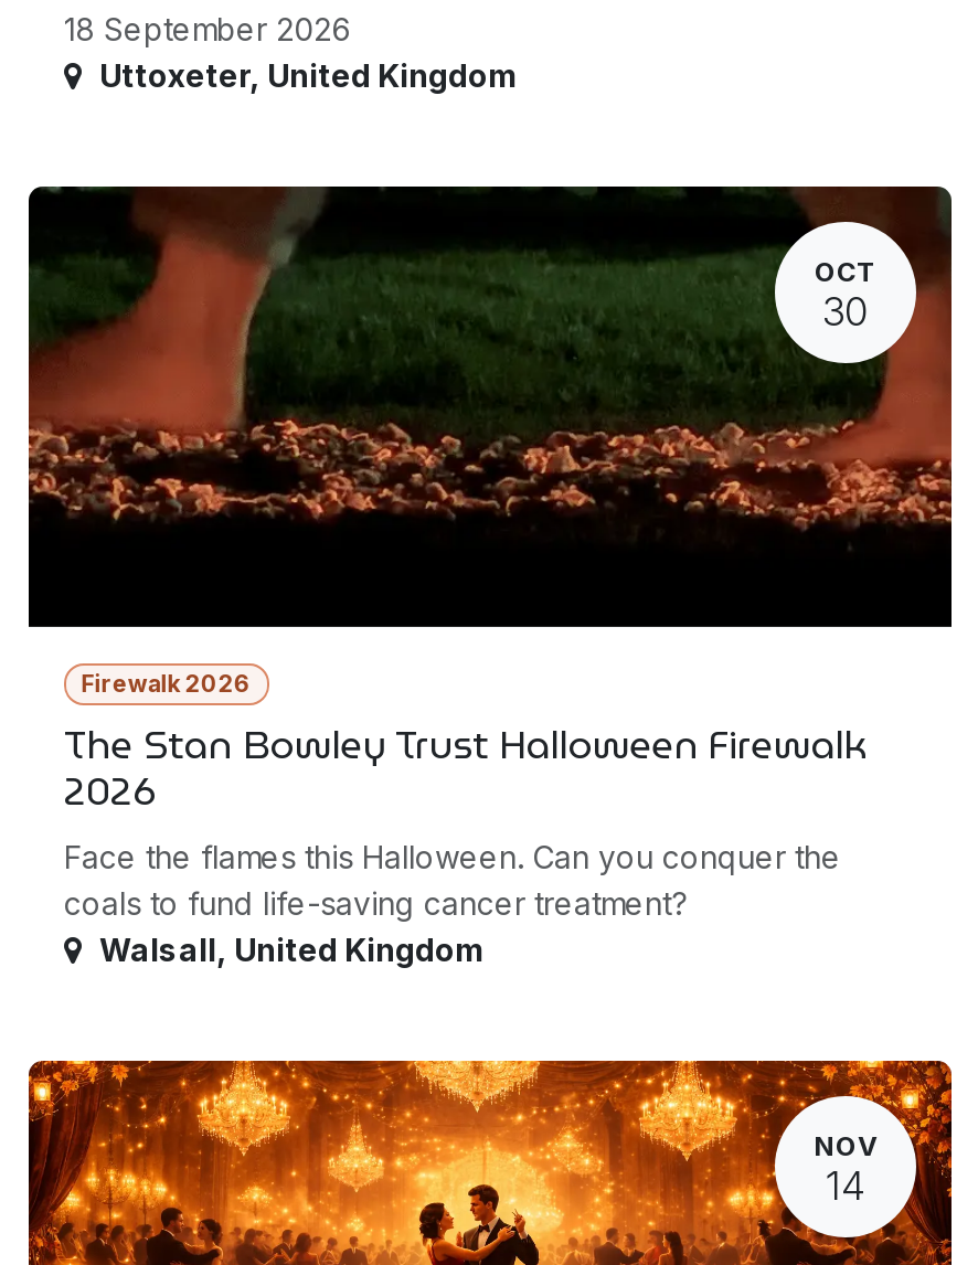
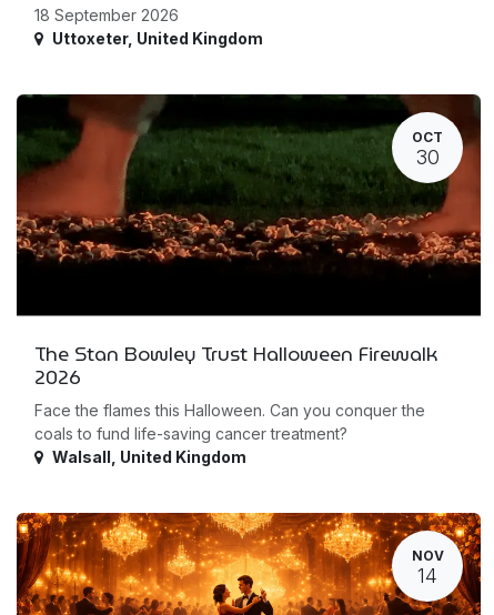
[81,669,251,698] Firewalk 2026 -> none

